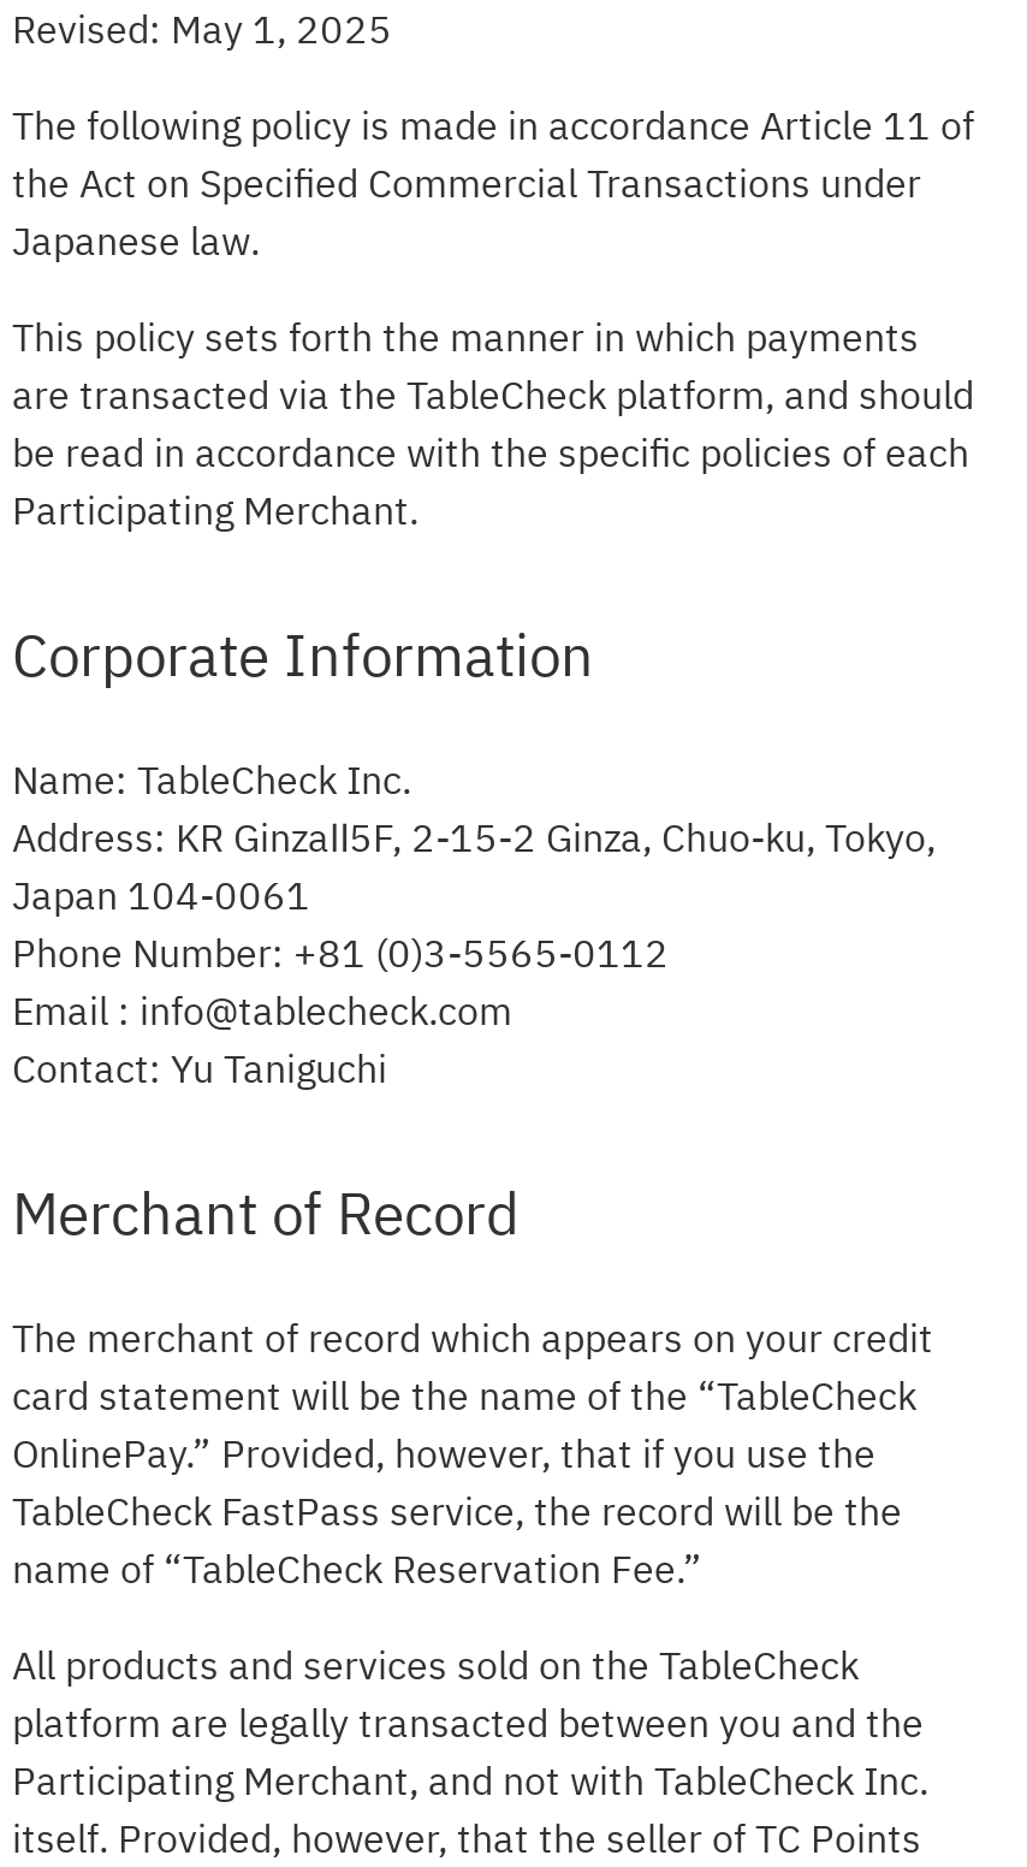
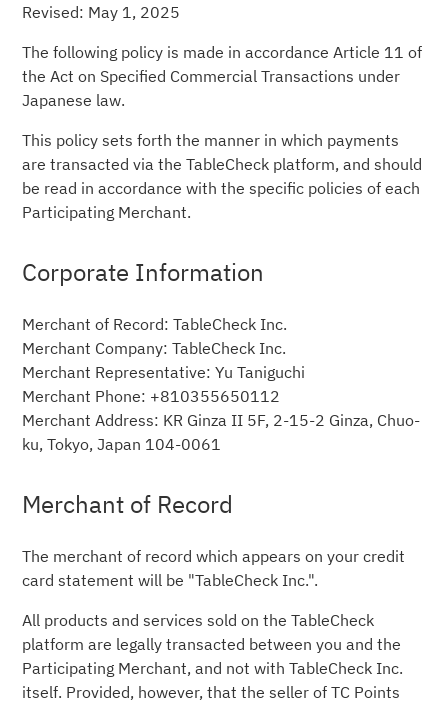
[12,755,936,1092] Name: TableCheck Inc. | Address: KR GinzaⅡ5F, 2-15-2 Ginza, Chuo-ku, Tokyo, | Japan 104-0061 | Phone Number: +81 (0)3-5565-0112 | Email : info@tablecheck.com | Contact: Yu Taniguchi -> [22,314,420,454] Merchant of Record: TableCheck Inc. | Merchant Company: TableCheck Inc. | Merchant Representative: Yu Taniguchi | Merchant Phone: +810355650112 | Merchant Address: KR Ginza II 5F, 2-15-2 Ginza, Chuo- | ku, Tokyo, Japan 104-0061
[12,1371,916,1593] card statement will be the name of the “TableCheck | OnlinePay.” Provided, however, that if you use the | TableCheck FastPass service, the record will be the | name of “TableCheck Reservation Fee.” -> [22,570,318,590] card statement will be "TableCheck Inc.".

